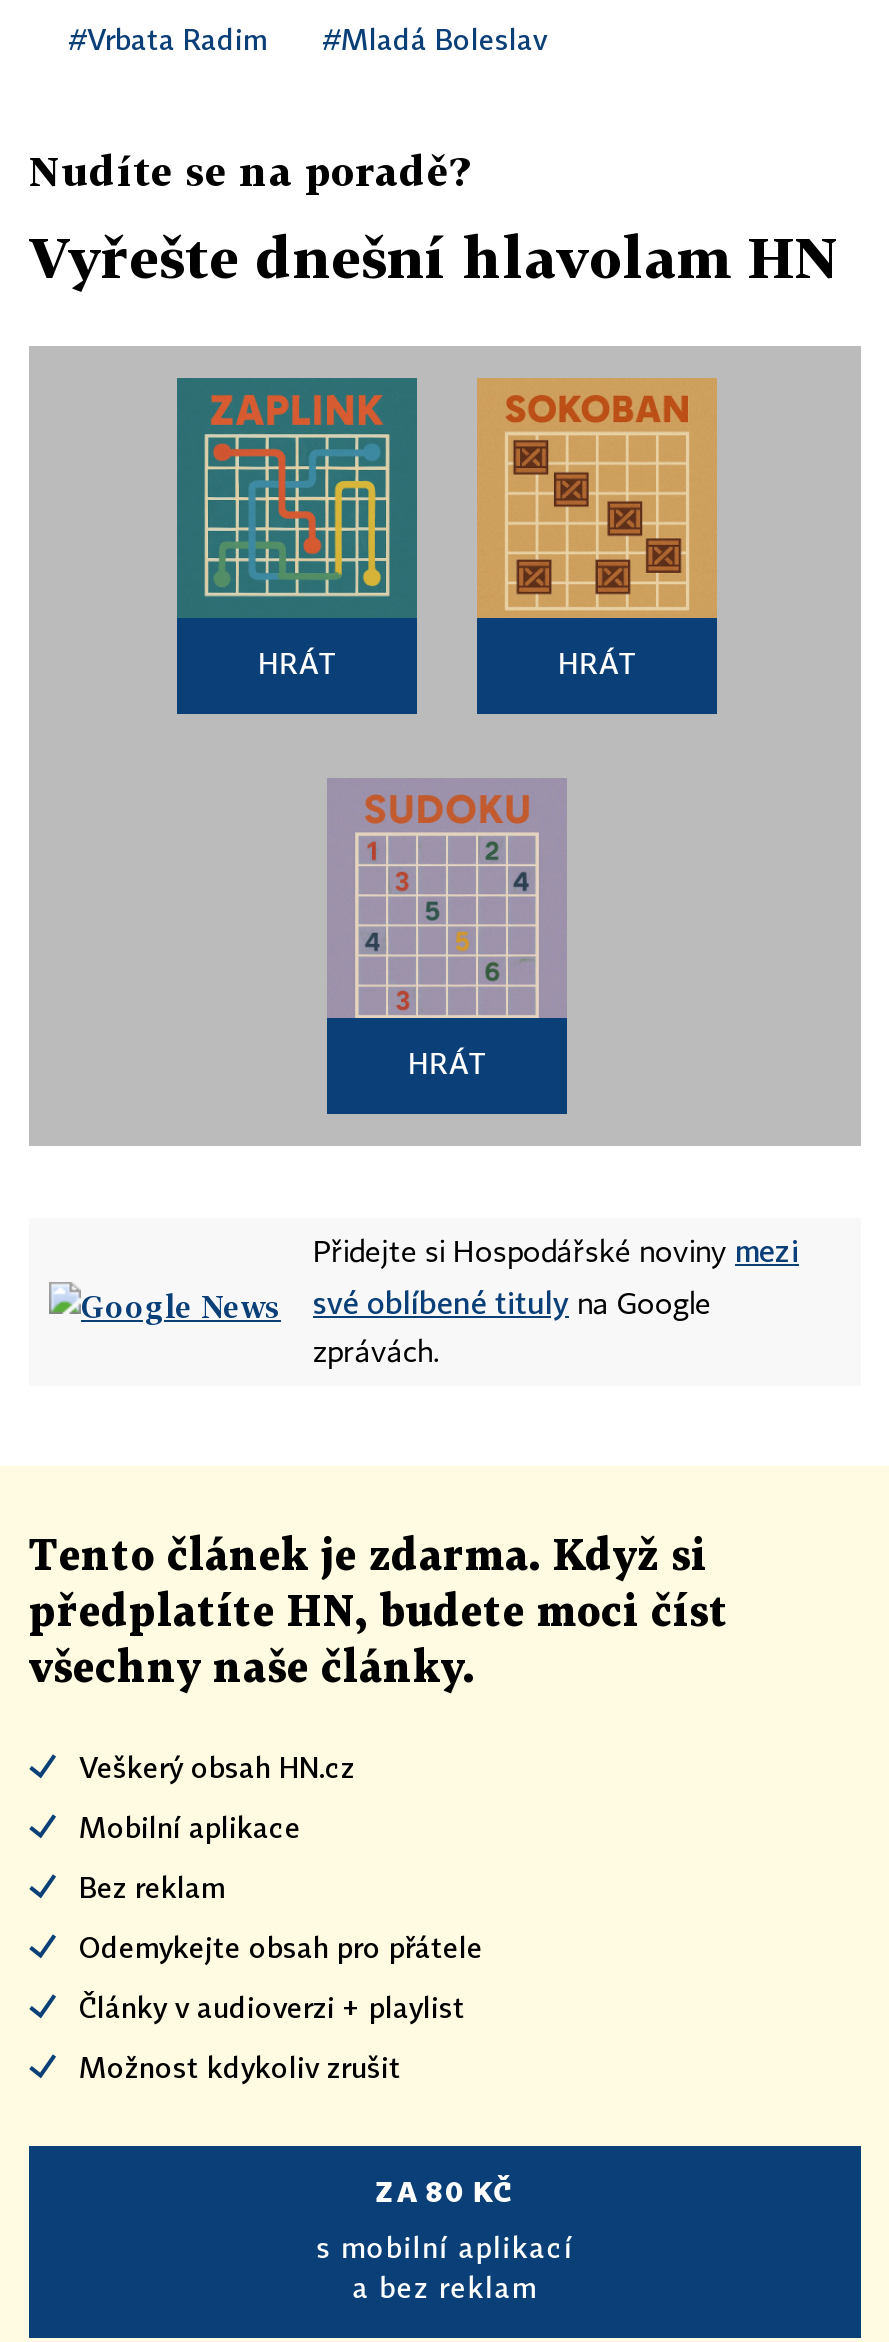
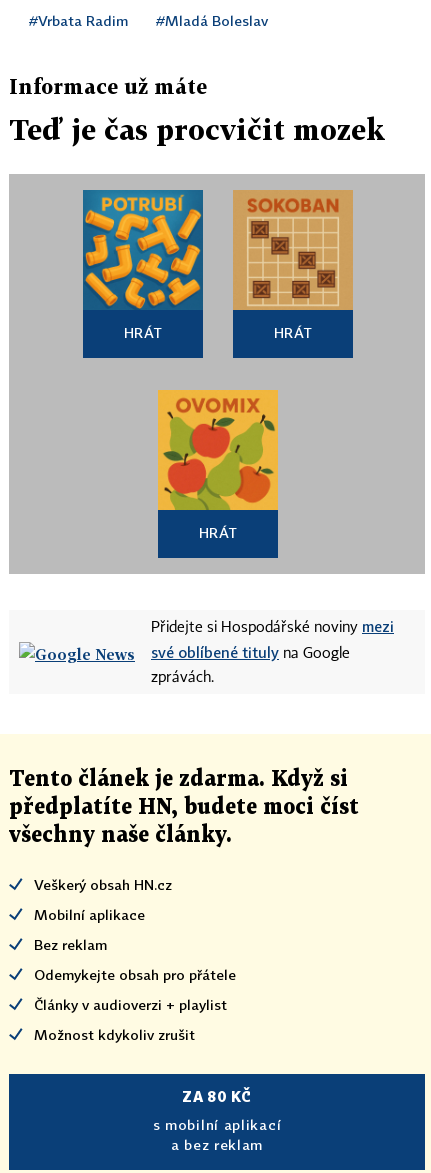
[29,146,469,194] Nudíte se na poradě? -> [9,74,207,98] Informace už máte
[29,224,839,290] Vyřešte dnešní hlavolam HN -> [9,113,385,146] Teď je čas procvičit mozek
[181,378,413,614] [image] -> [85,190,201,309] [image]
[327,778,567,1020] [image] -> [157,389,279,511] [image]

